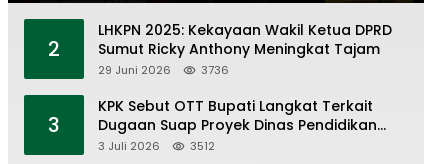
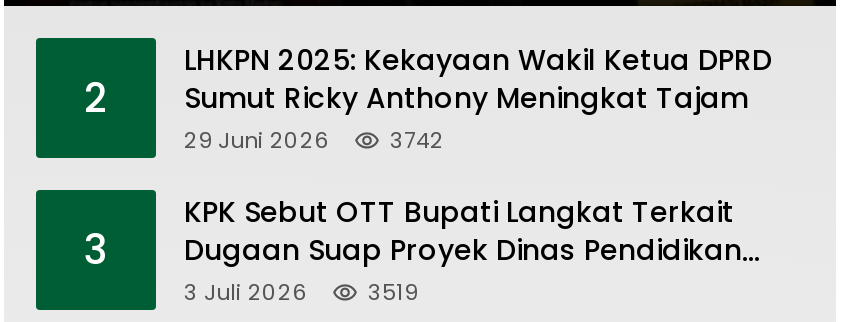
[98,62,229,78] 29 Juni 2026 3736 -> [184,125,444,157] 29 Juni 2026 3742
[190,138,215,154] 3512 -> [368,277,418,309] 3519

